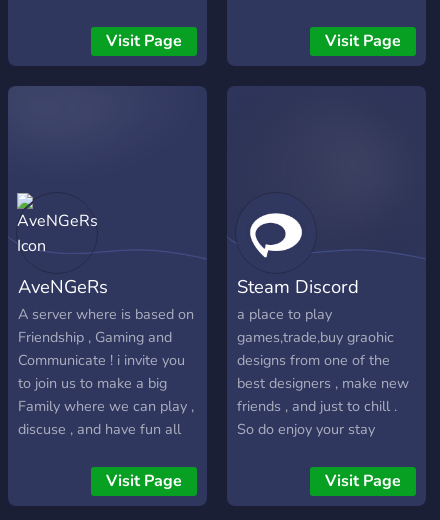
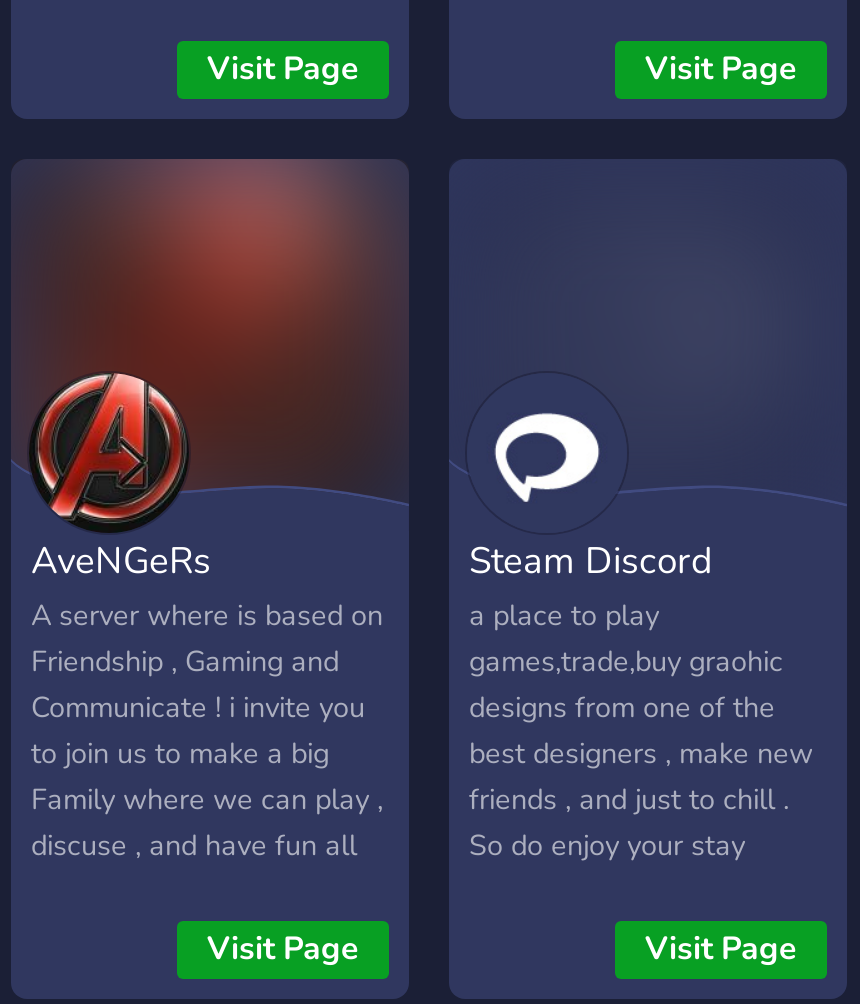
none -> [15,159,405,531] [image]

